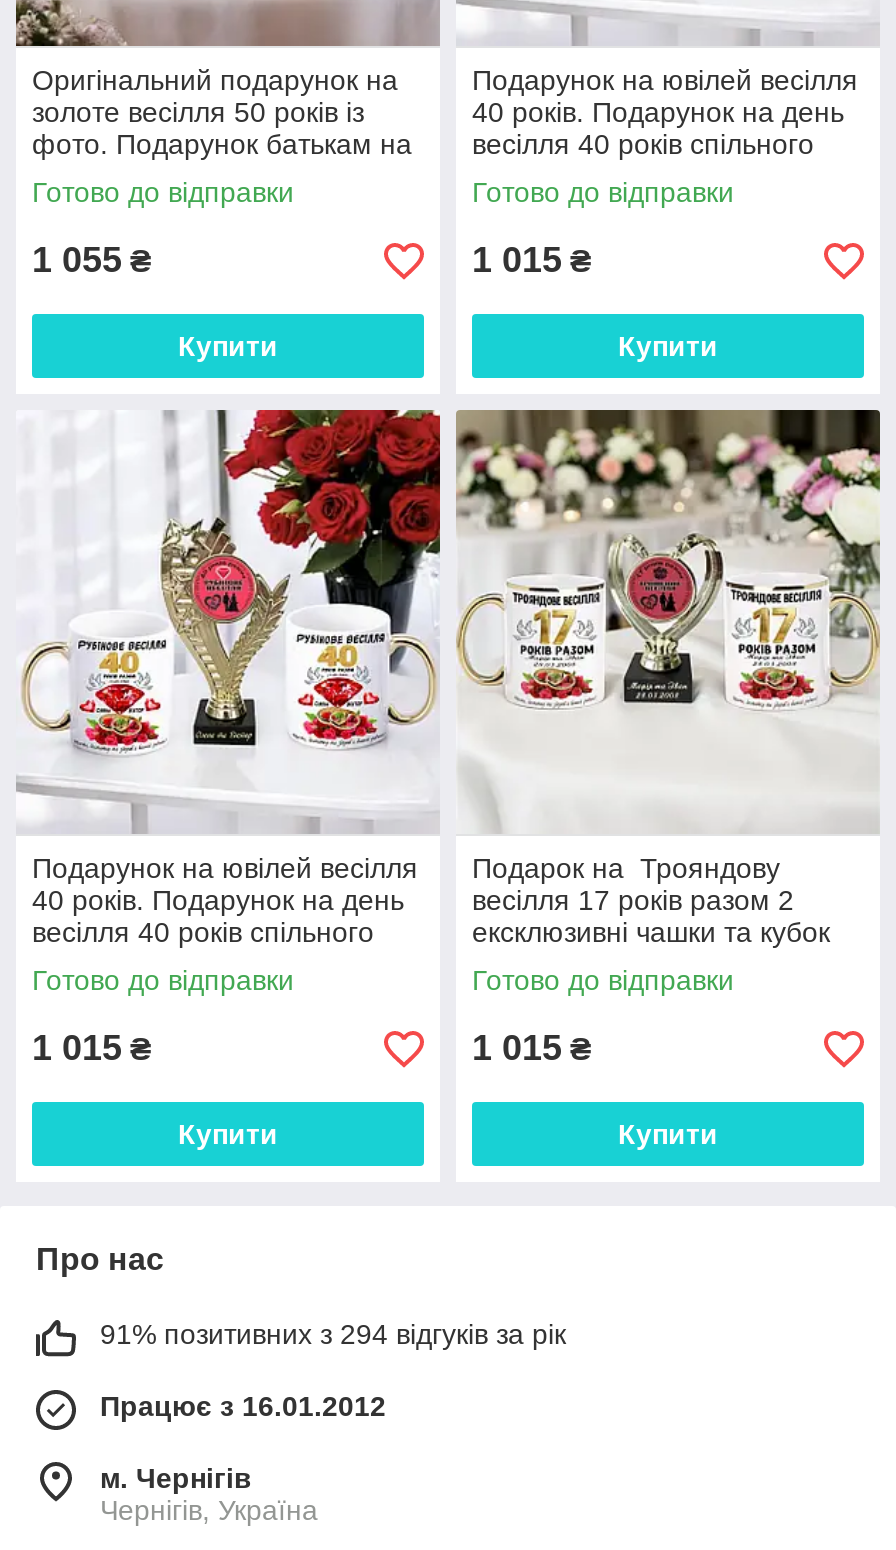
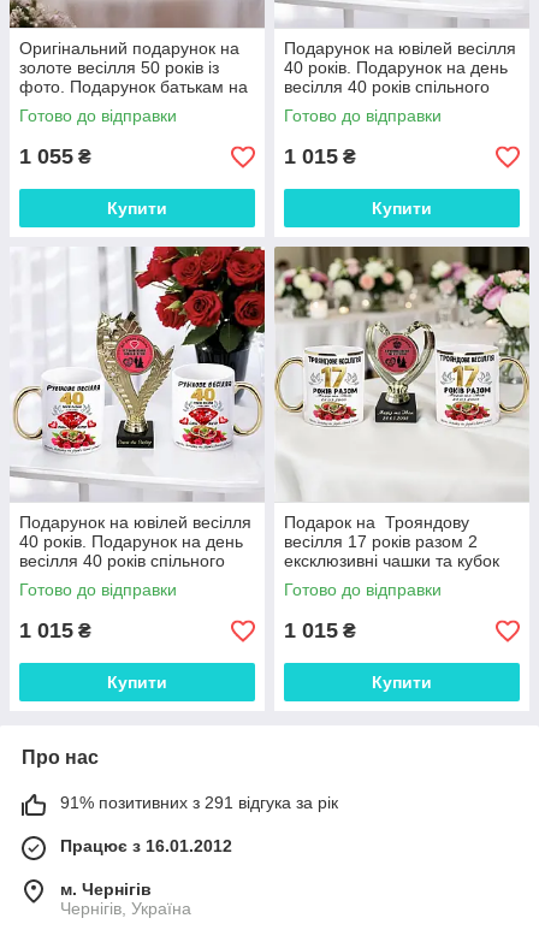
[100,1318,566,1350] 91% позитивних з 294 відгуків за рік -> [60,793,338,812] 91% позитивних з 291 відгука за рік

